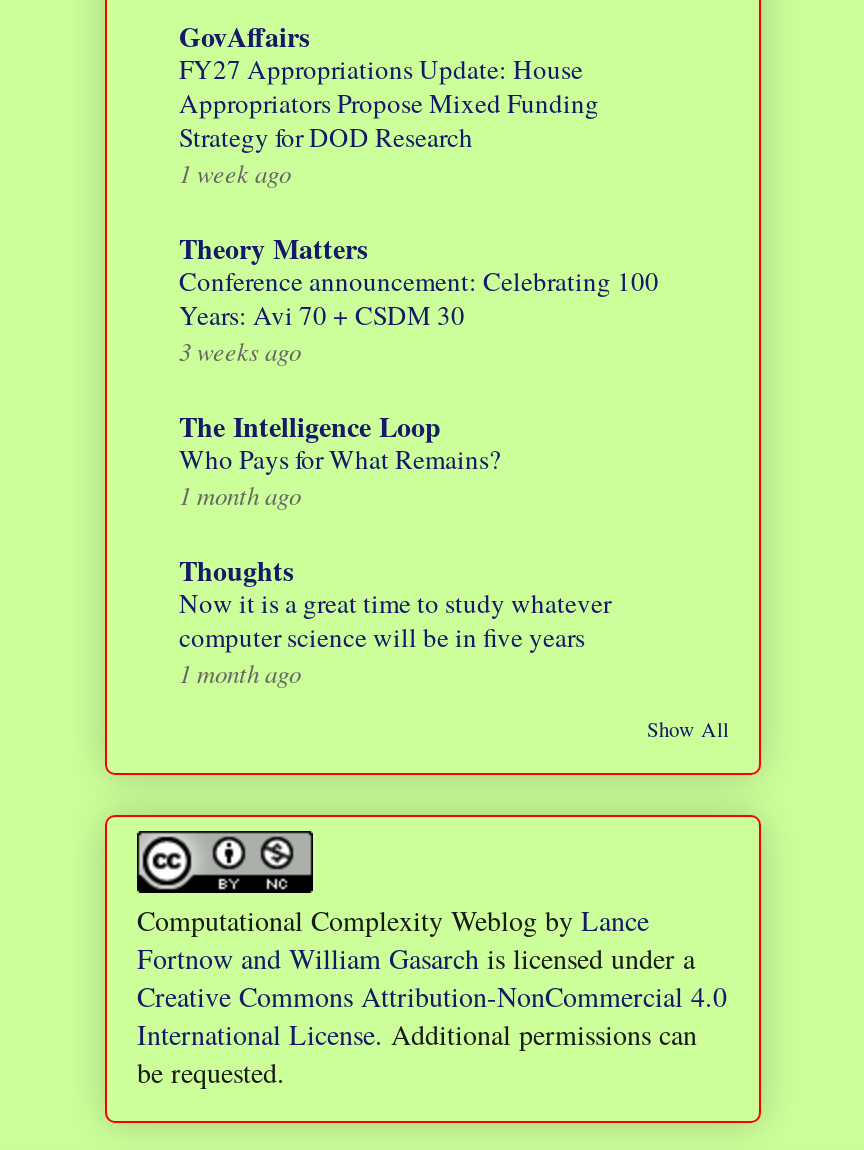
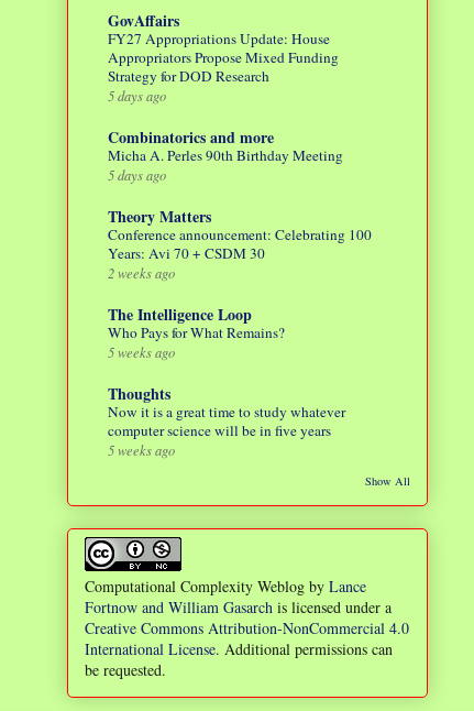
[179,155,291,189] 1 week ago -> [108,86,343,184] 5 days ago | Combinatorics and more | Micha A. Perles 90th Birthday Meeting | 5 days ago
[179,333,301,367] 3 weeks ago -> [108,263,175,282] 2 weeks ago
[179,477,301,511] 1 month ago -> [108,343,175,361] 5 weeks ago
[179,655,301,689] 1 month ago -> [108,440,175,459] 5 weeks ago

